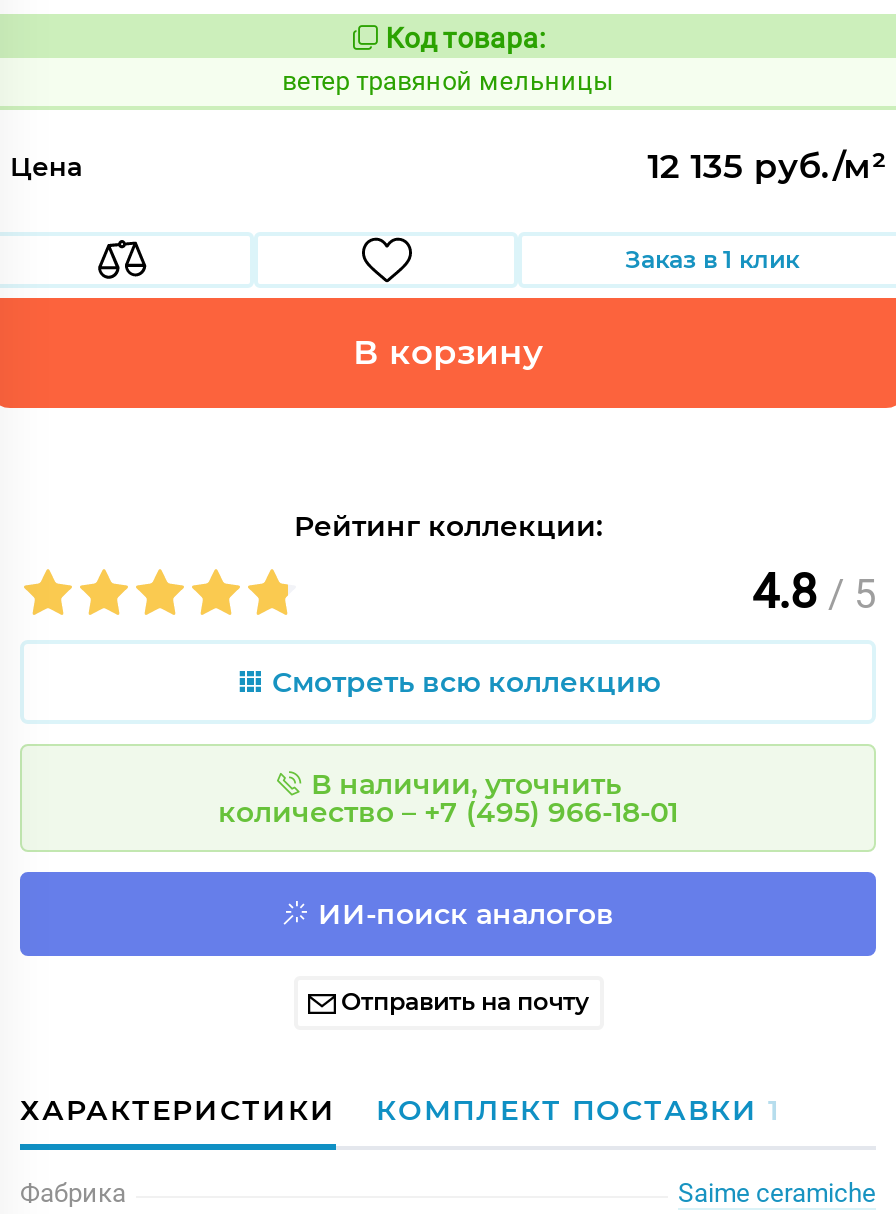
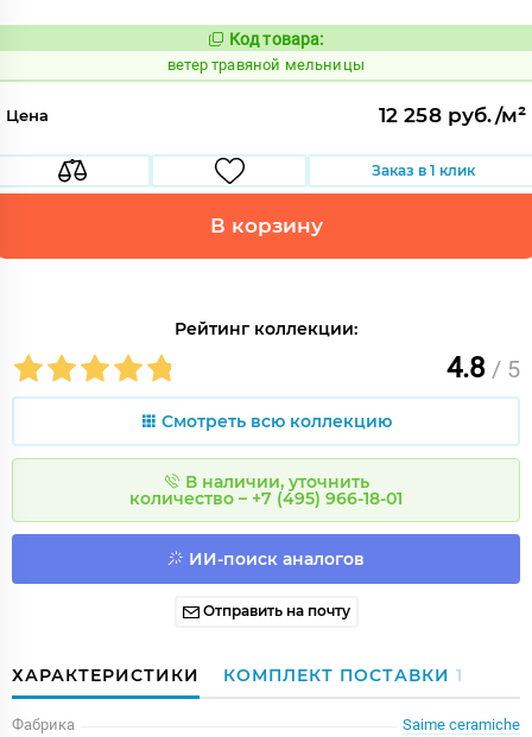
[648,146,886,186] 12 135 руб./м² -> [379,103,526,127] 12 258 руб./м²

